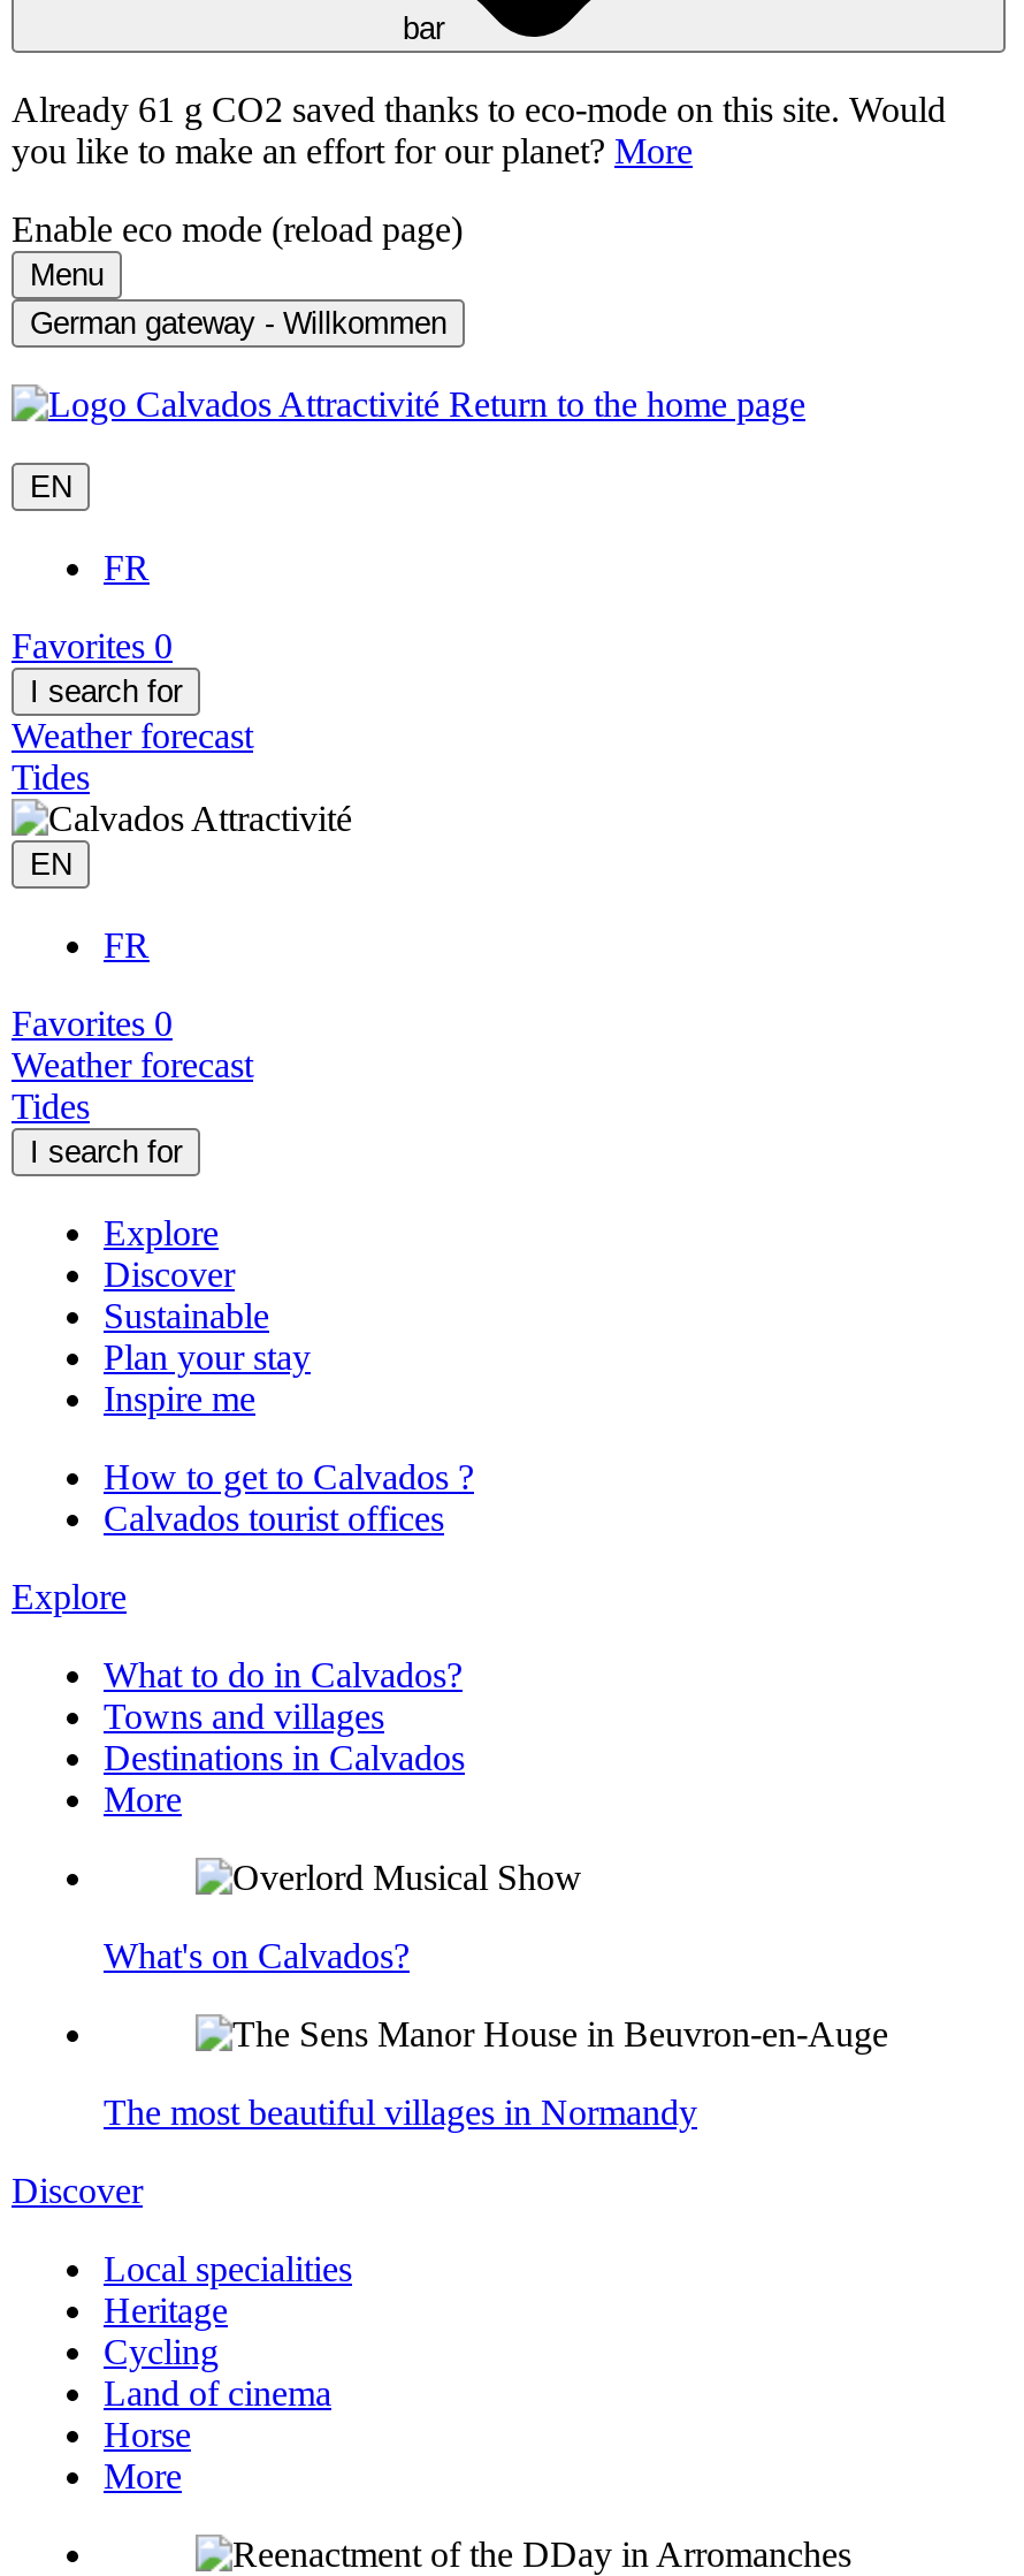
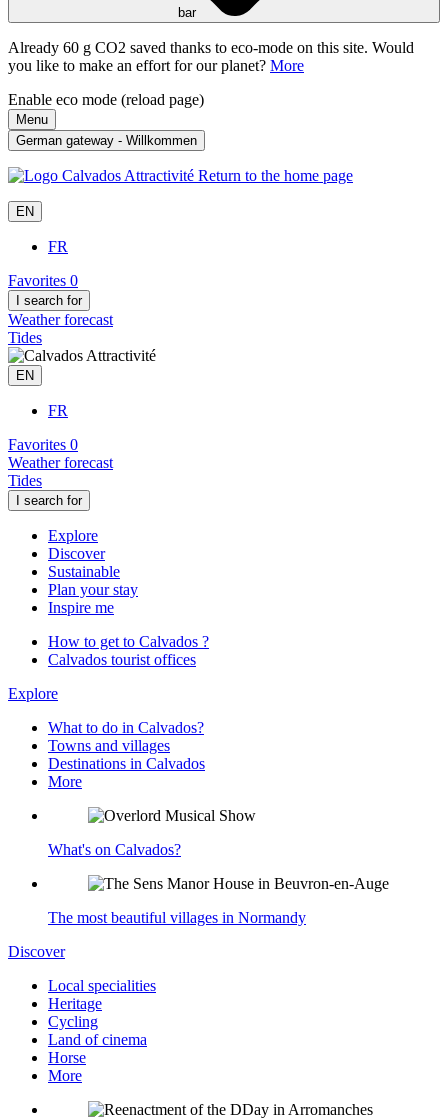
[12,90,946,129] Already 61 g CO2 saved thanks to eco-mode on this site. Would -> [8,39,414,56] Already 60 g CO2 saved thanks to eco-mode on this site. Would

